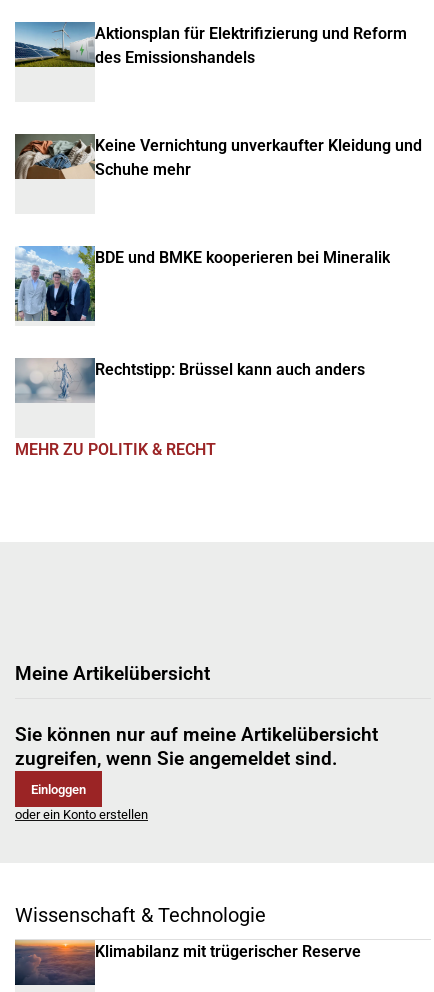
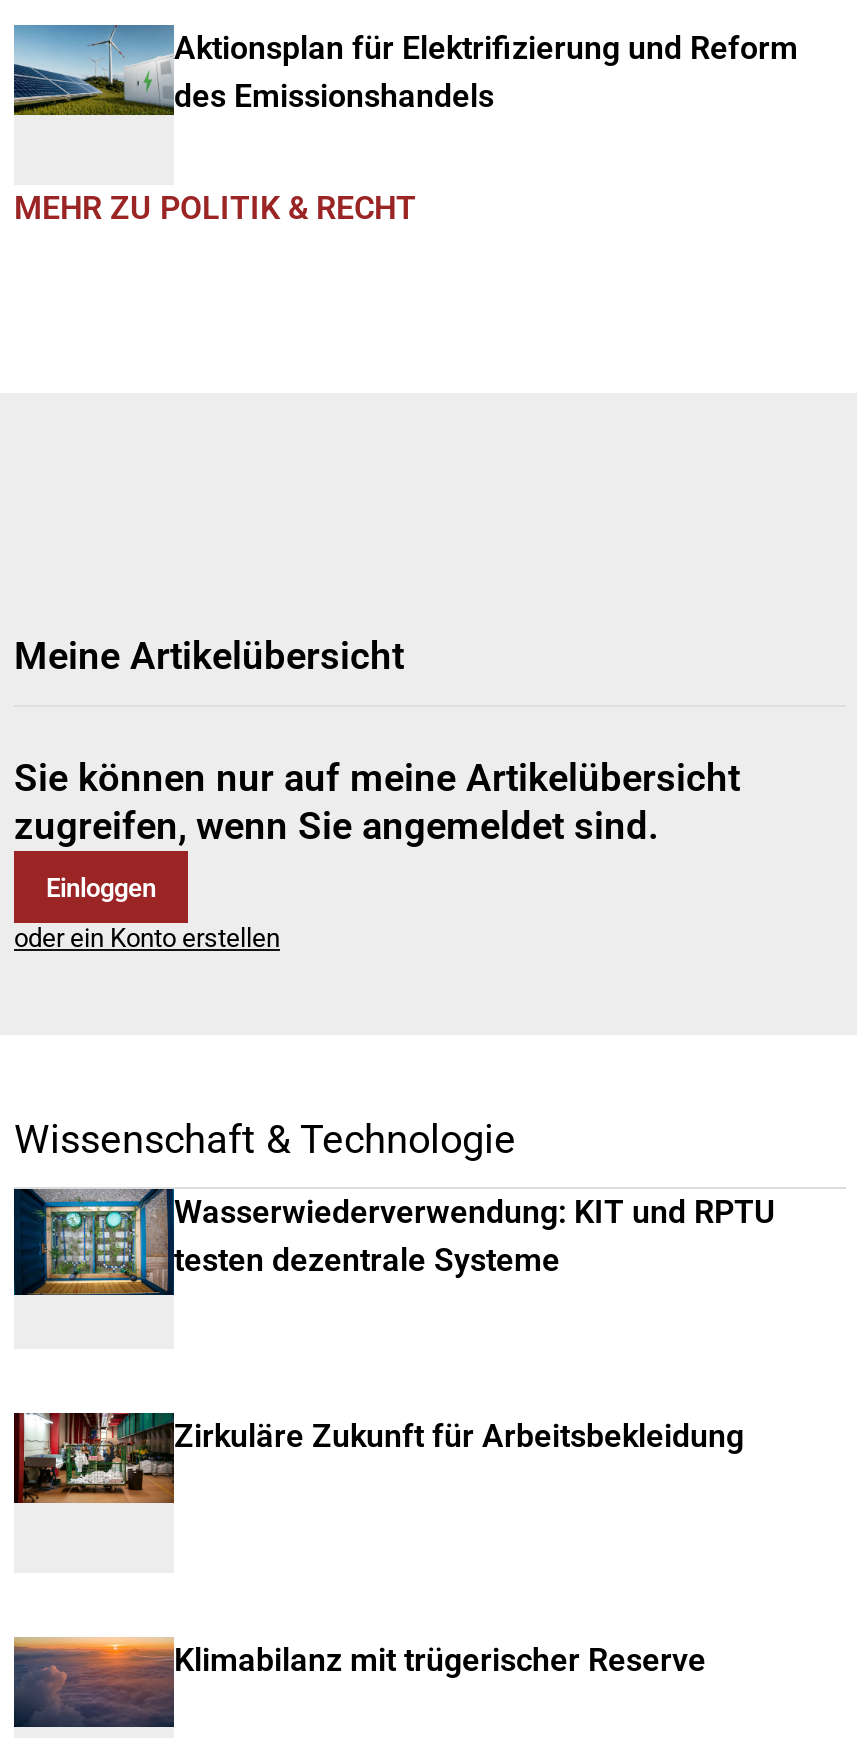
[14,133,422,181] [image] | Keine Vernichtung unverkaufter Kleidung und | Schuhe mehr -> none
[14,246,390,322] [image] | BDE und BMKE kooperieren bei Mineralik -> none
[15,358,365,403] [image] | Rechtstipp: Brüssel kann auch anders -> none
moved [15,440,378,927] -> [14,189,740,1163]: MEHR ZU POLITIK & RECHT | Meine Artikelübersicht | Sie können nur auf meine Artikelübersicht | zugreifen, wenn Sie angemeldet sind. | Einloggen | oder ein Konto erstellen | Wissenschaft & Technologie
none -> [12,1187,776,1297] [image] | Wasserwiederverwendung: KIT und RPTU | testen dezentrale Systeme
none -> [12,1411,744,1505] [image] | Zirkuläre Zukunft für Arbeitsbekleidung

